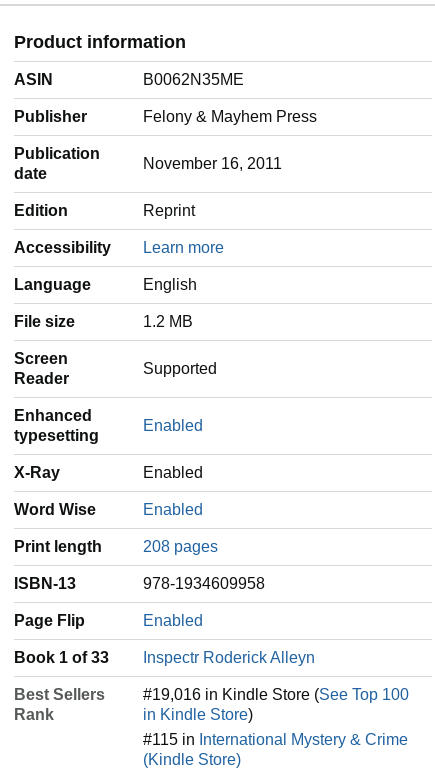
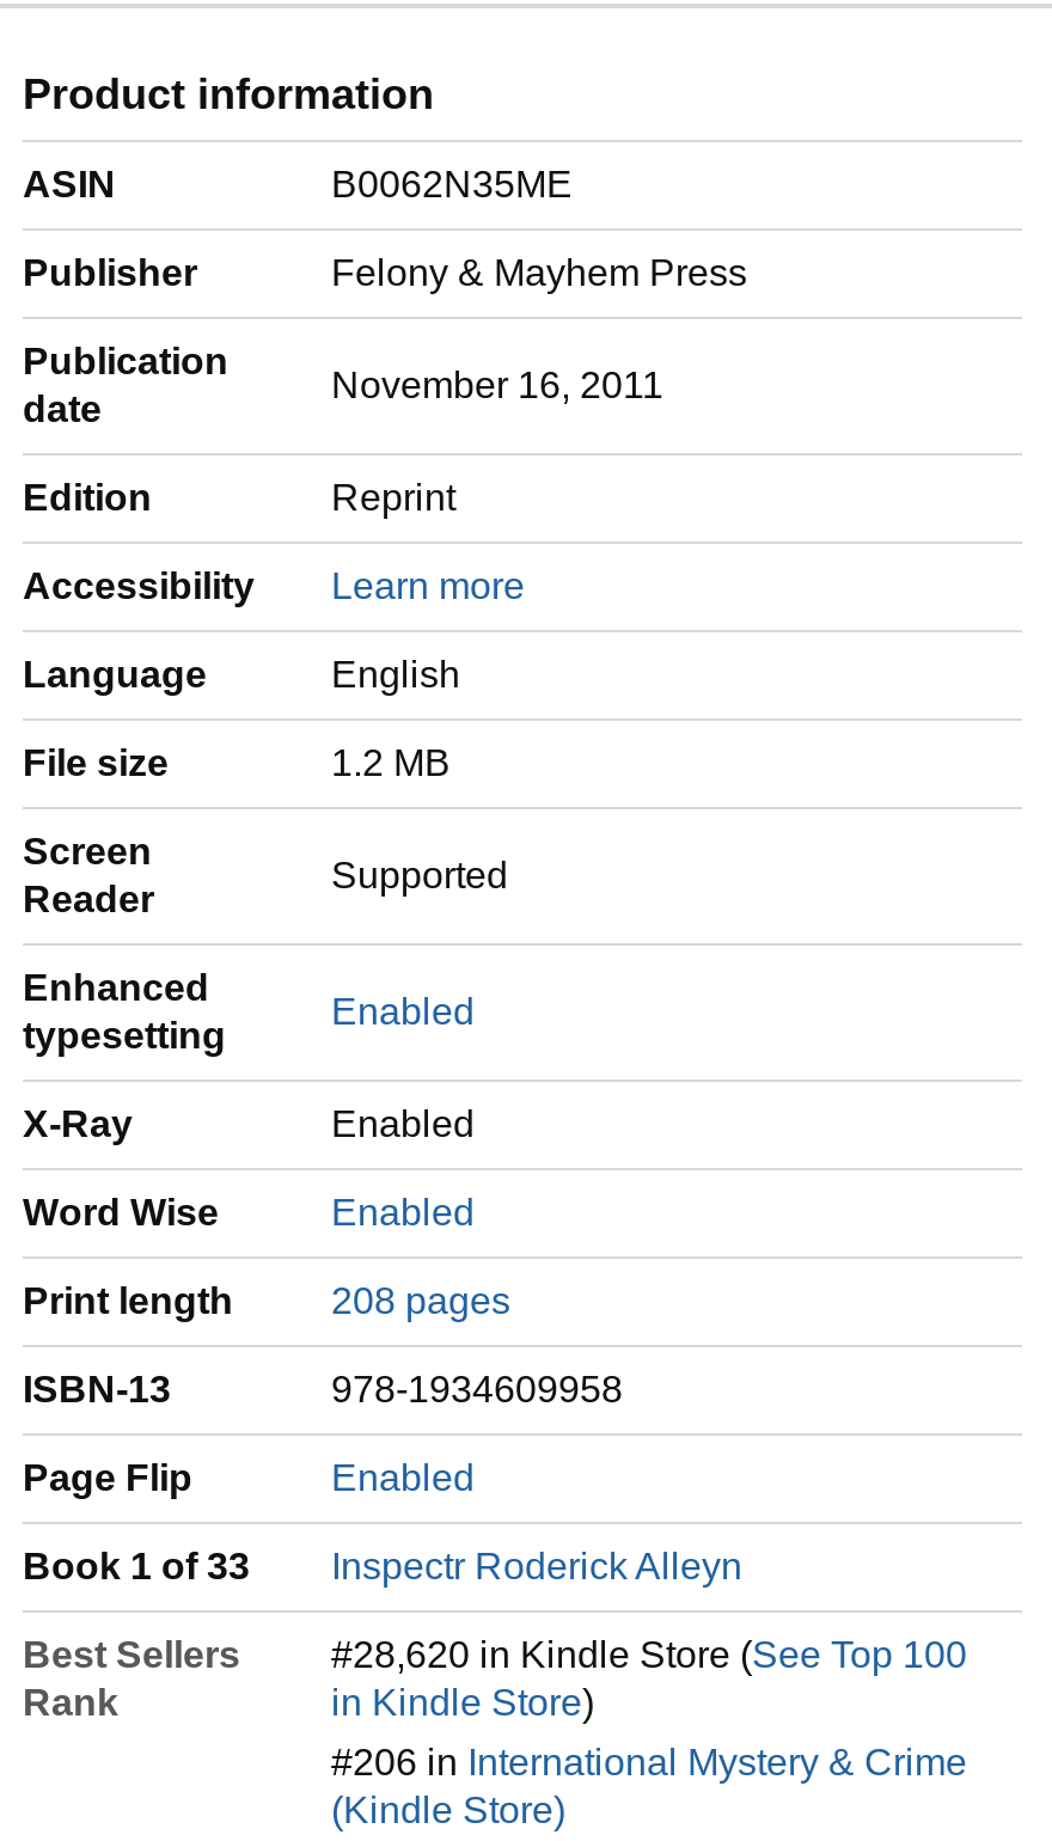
[143,686,409,703] #19,016 in Kindle Store (See Top 100 -> [331,1634,967,1675] #28,620 in Kindle Store (See Top 100
[143,731,408,748] #115 in International Mystery & Crime -> [331,1742,967,1783] #206 in International Mystery & Crime

